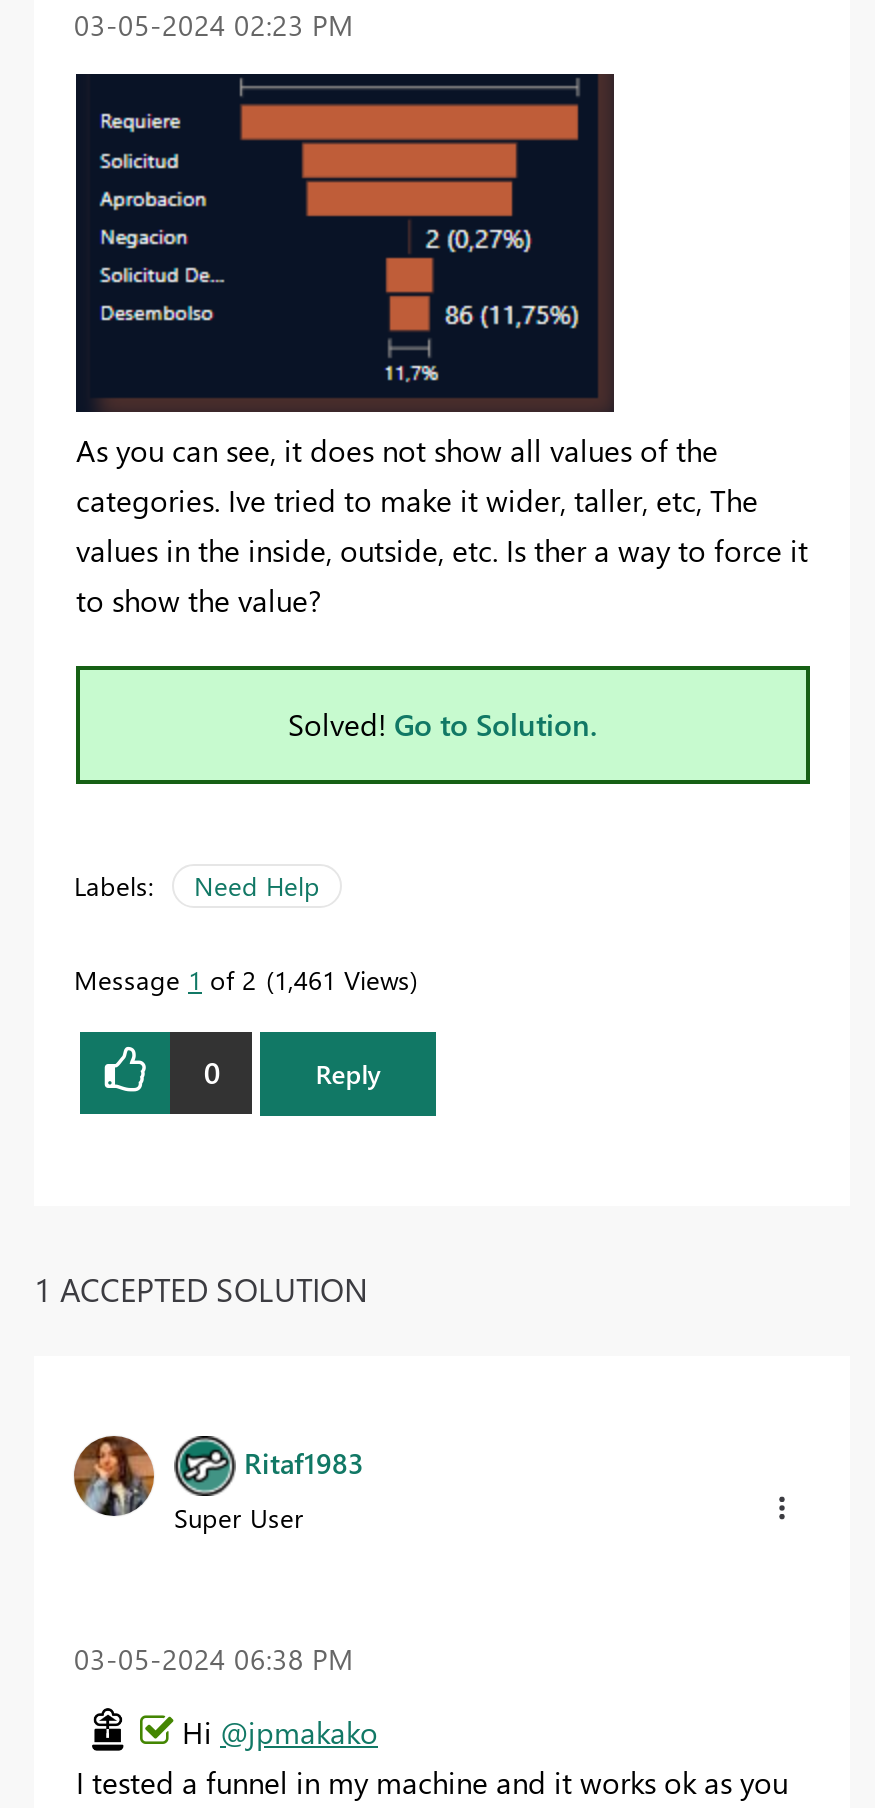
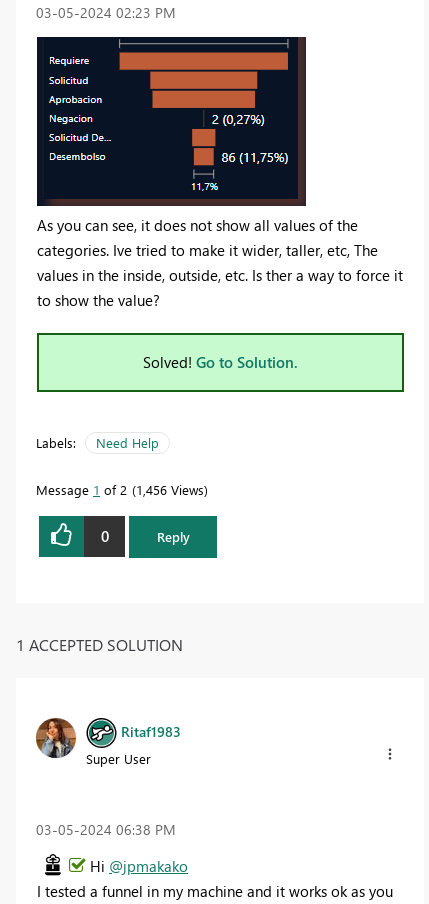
[74,961,410,995] Message 1 of 2 1,461 Views -> [36,481,204,498] Message 1 of 2 1,456 Views

